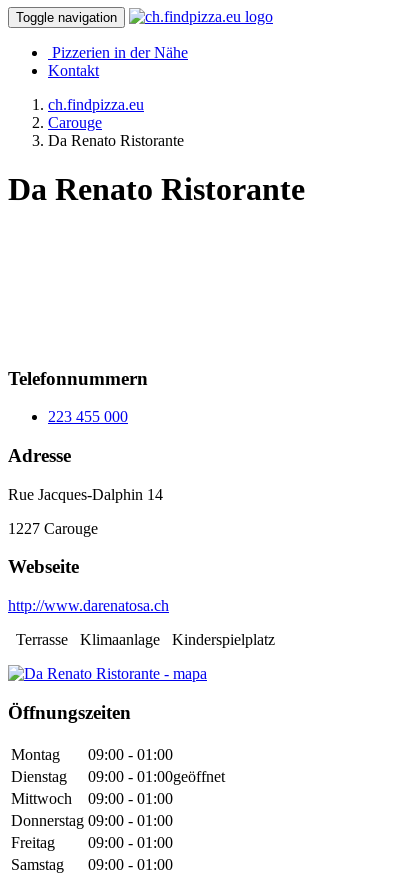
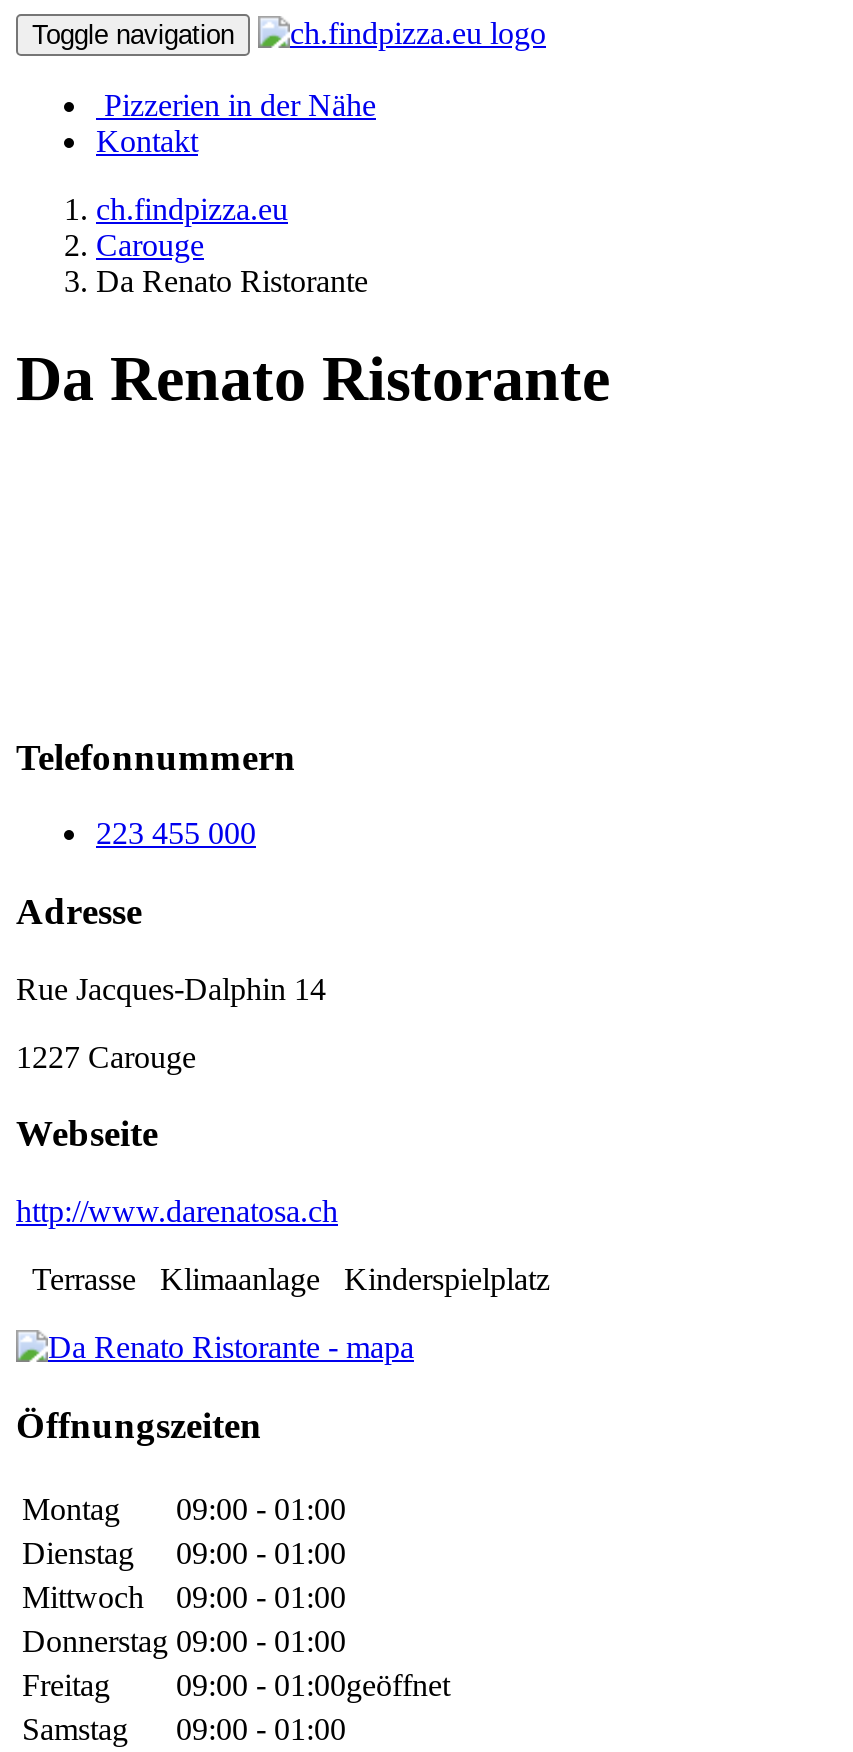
[11,768,225,785] Dienstag 09:00 - 01:00geöffnet -> [22,1535,346,1569] Dienstag 09:00 - 01:00
[11,834,173,851] Freitag 09:00 - 01:00 -> [22,1667,450,1701] Freitag 09:00 - 01:00geöffnet

